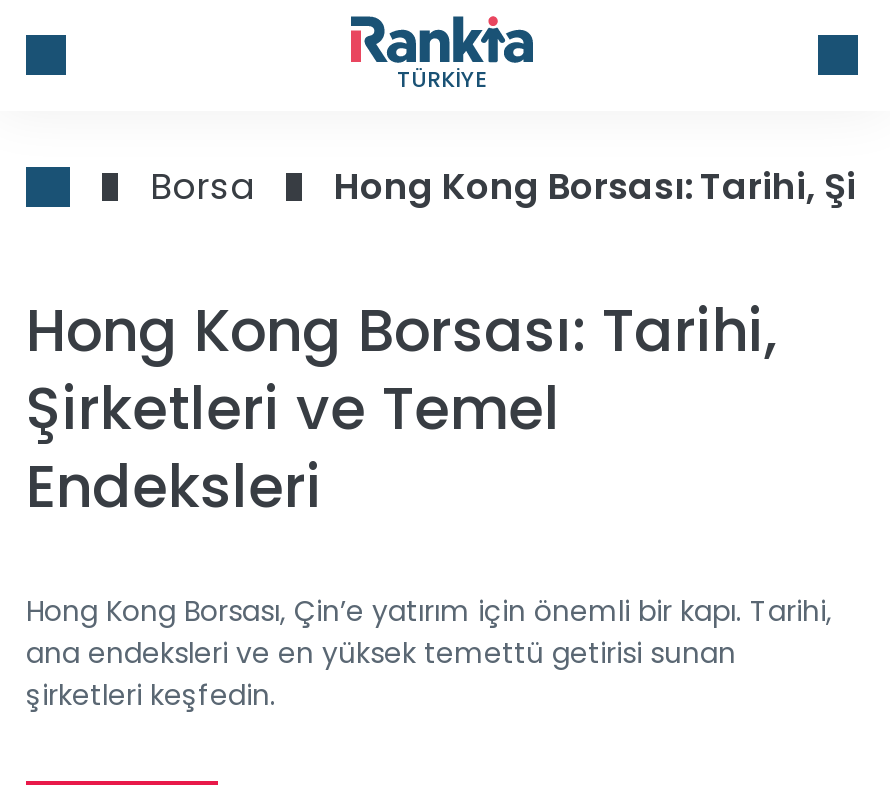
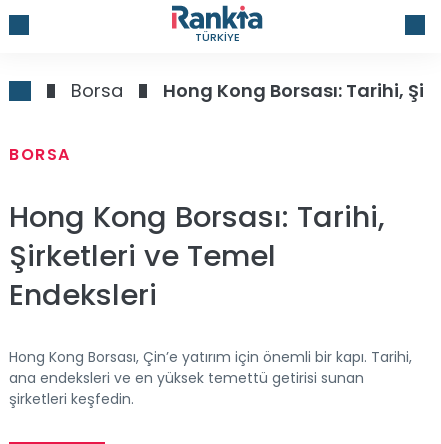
none -> [9,143,71,166] BORSA

